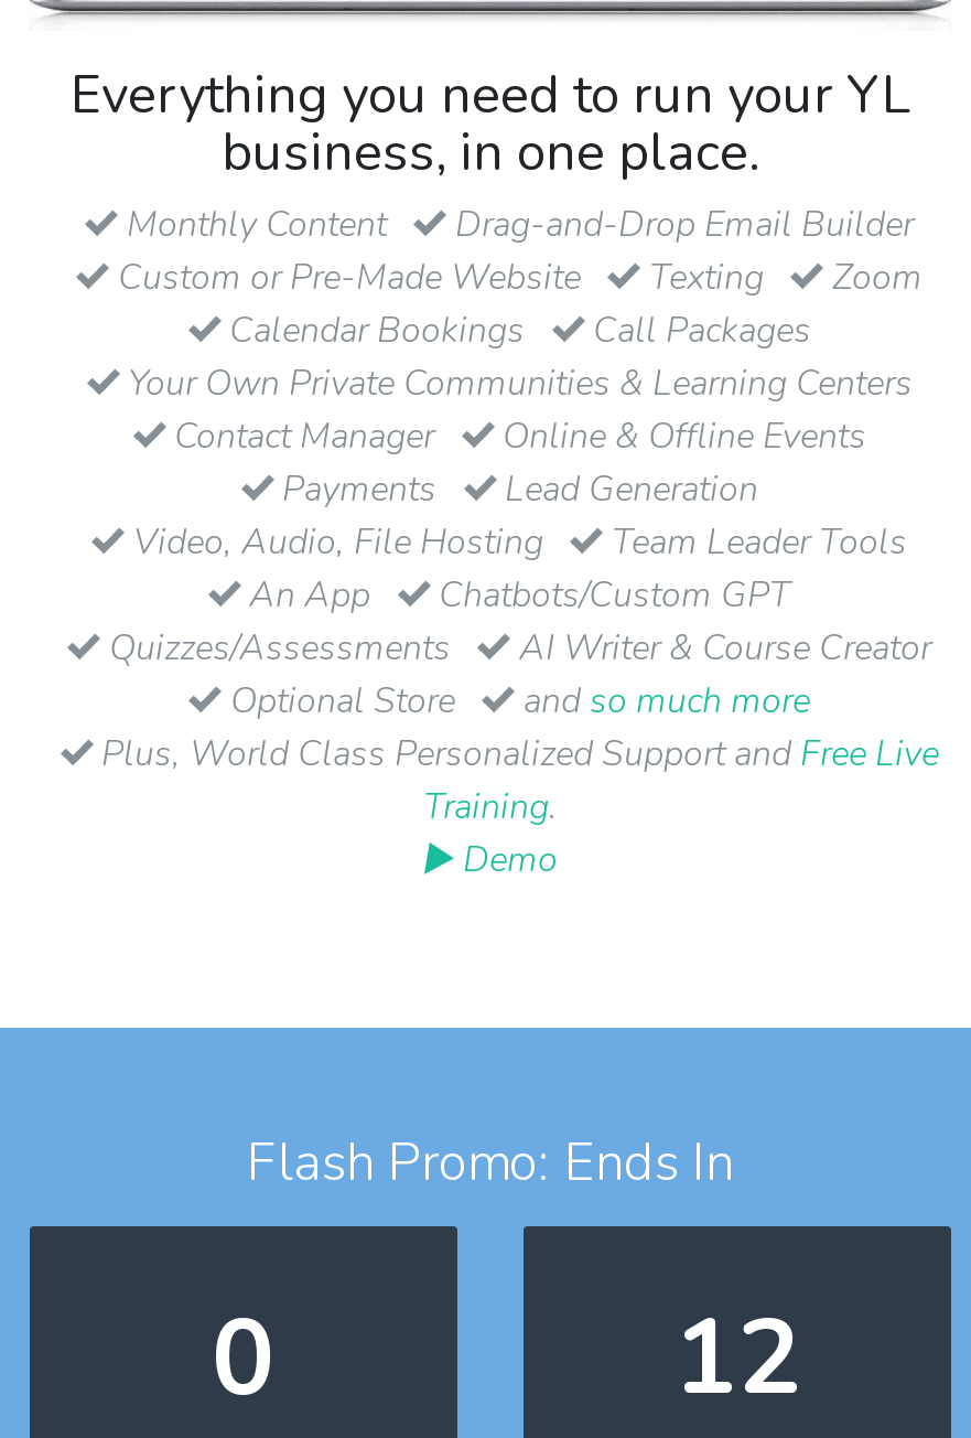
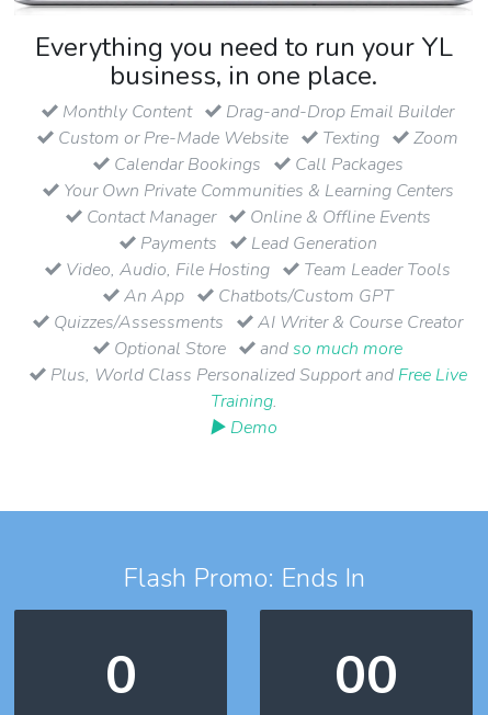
[673,1286,801,1432] 12 -> [334,640,398,712] 00

